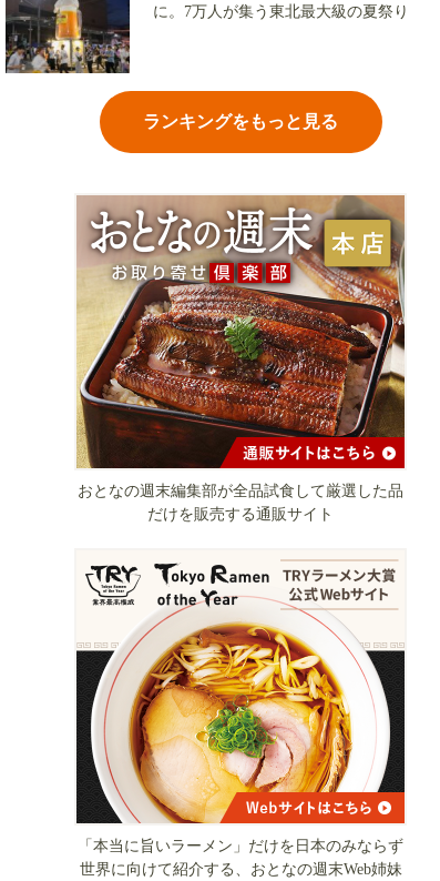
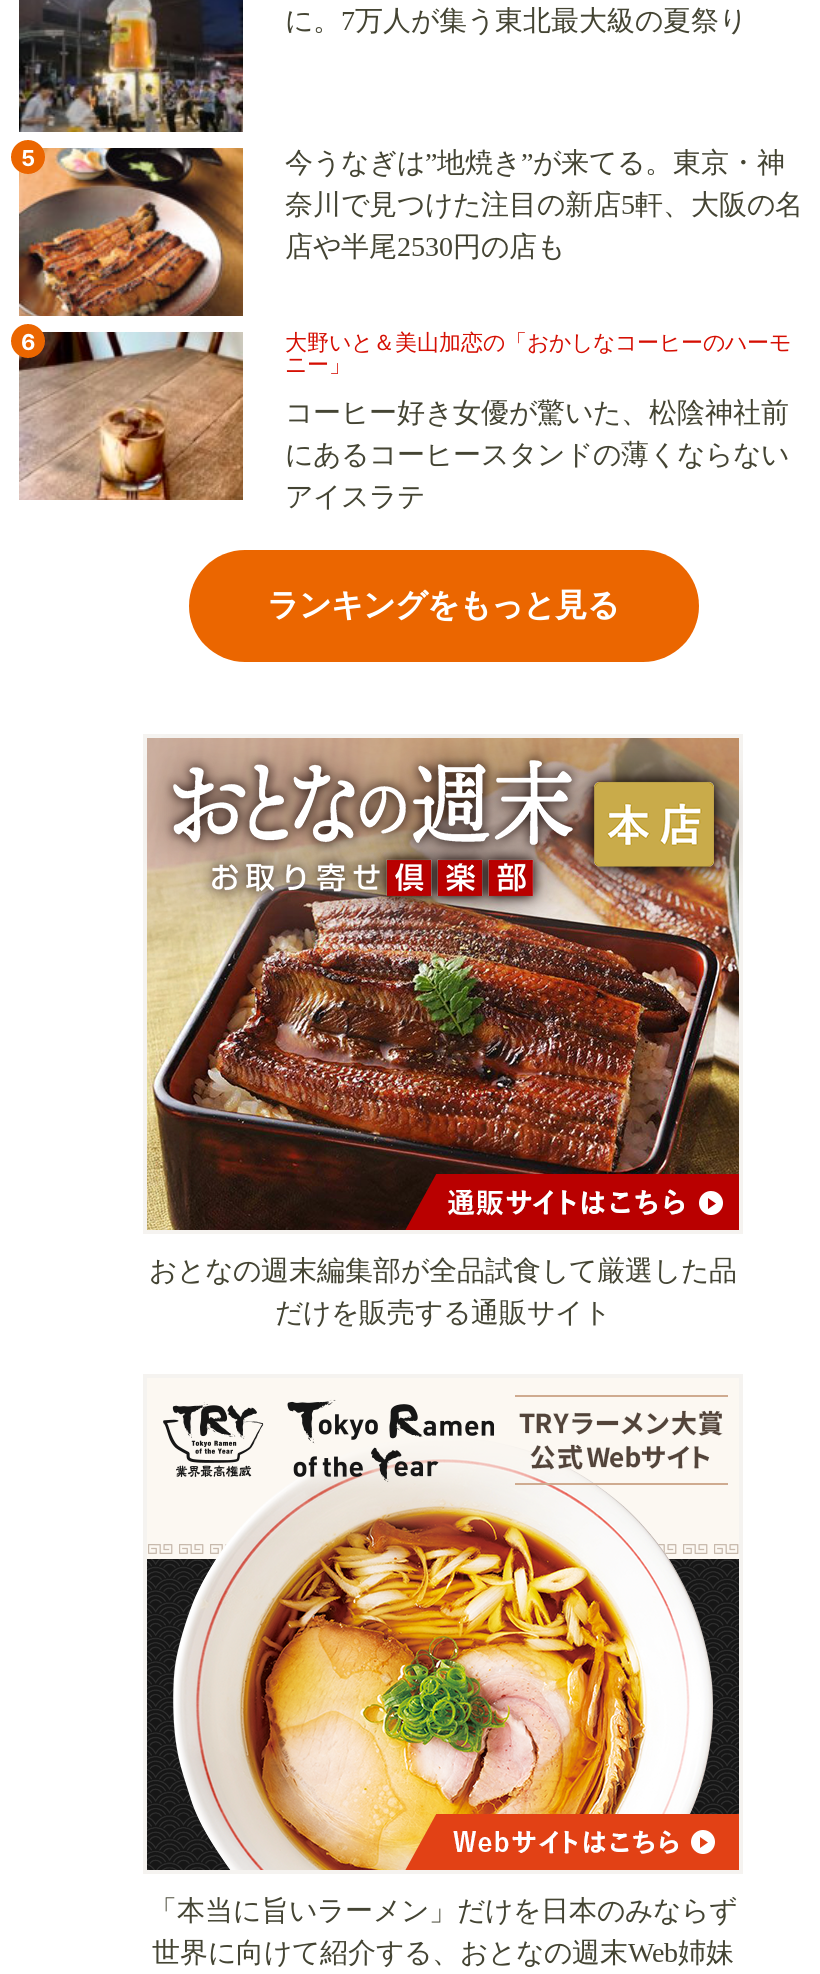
none -> [19,144,803,518] [image] | 5 | 今うなぎは”地焼き”が来てる。東京・神 | 奈川で見つけた注目の新店5軒、大阪の名 | 店や半尾2530円の店も | 6 | 大野いと＆美山加恋の「おかしなコーヒーのハーモ | ニー」 | コーヒー好き女優が驚いた、松陰神社前 | にあるコーヒースタンドの薄くならない | アイスラテ

